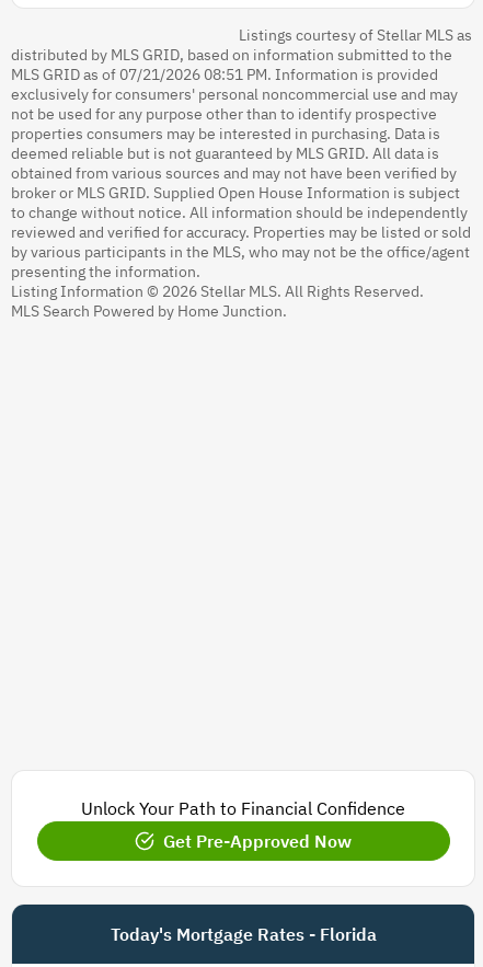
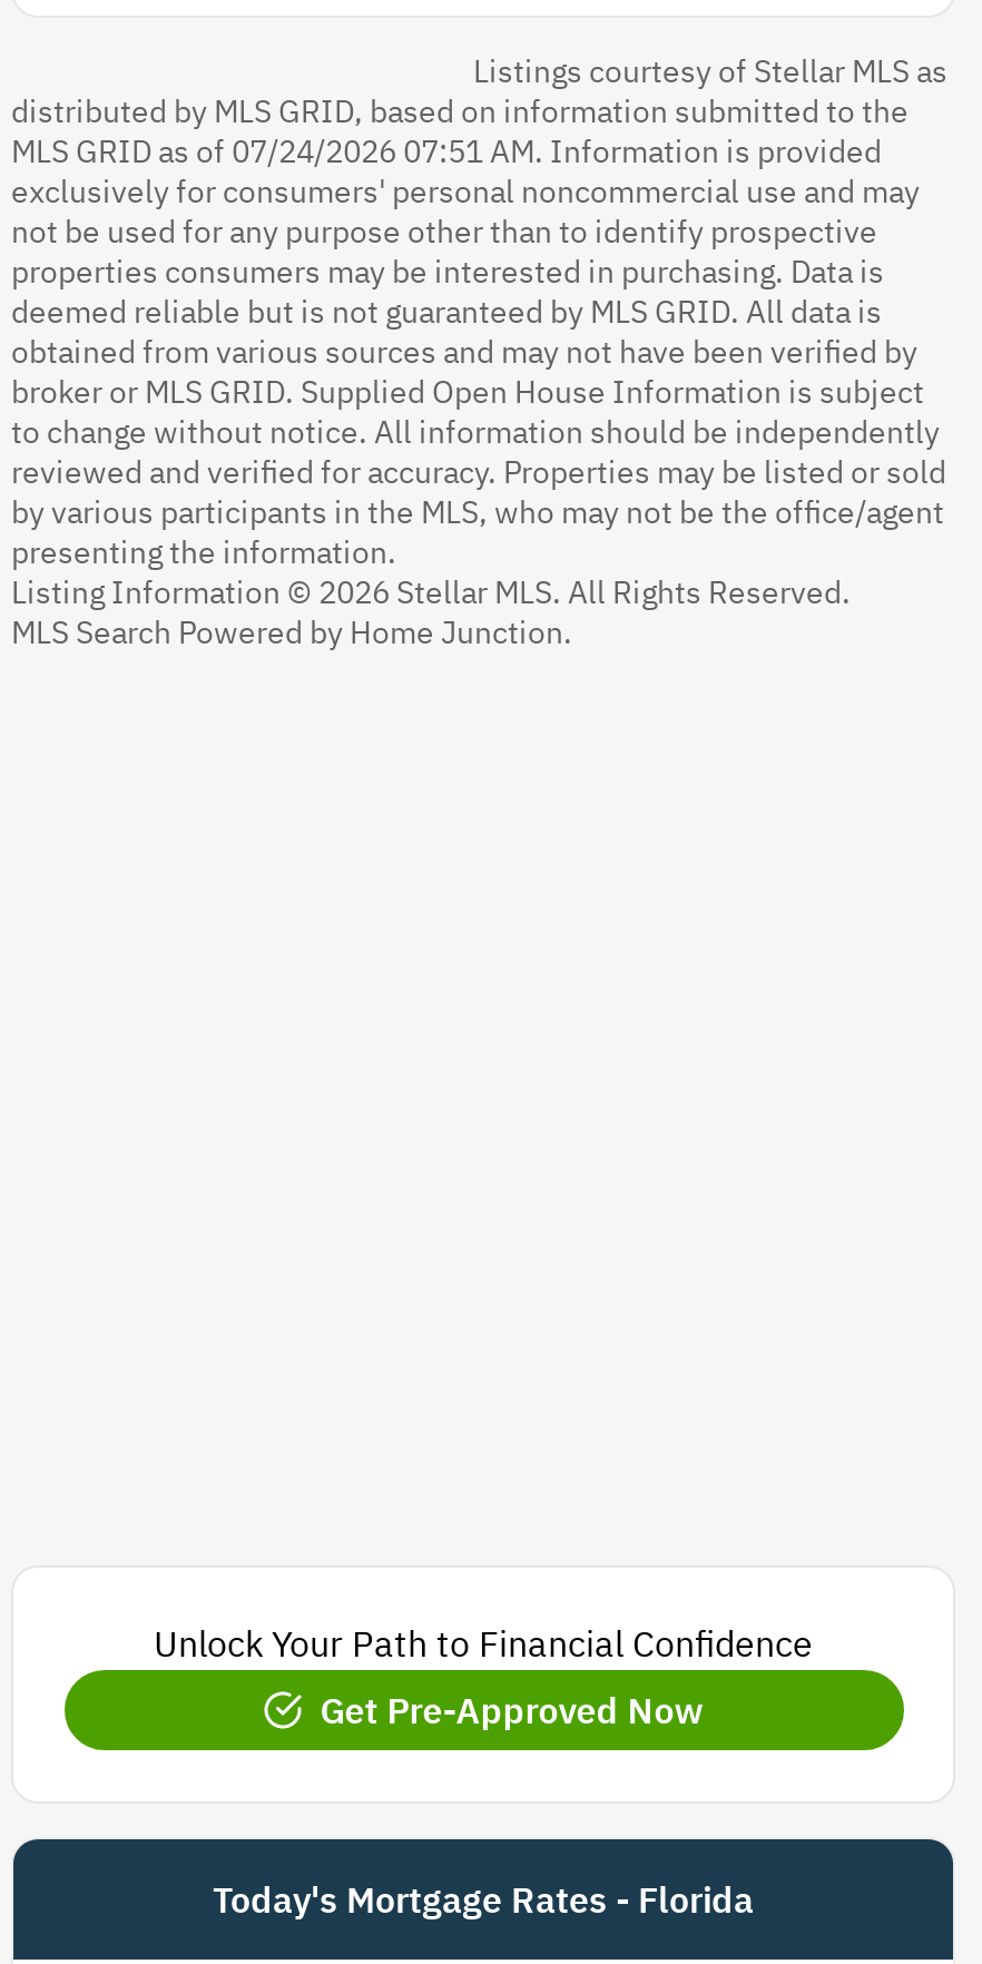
[11,65,438,84] MLS GRID as of 07/21/2026 08:51 PM. Information is provided -> [11,131,882,171] MLS GRID as of 07/24/2026 07:51 AM. Information is provided

